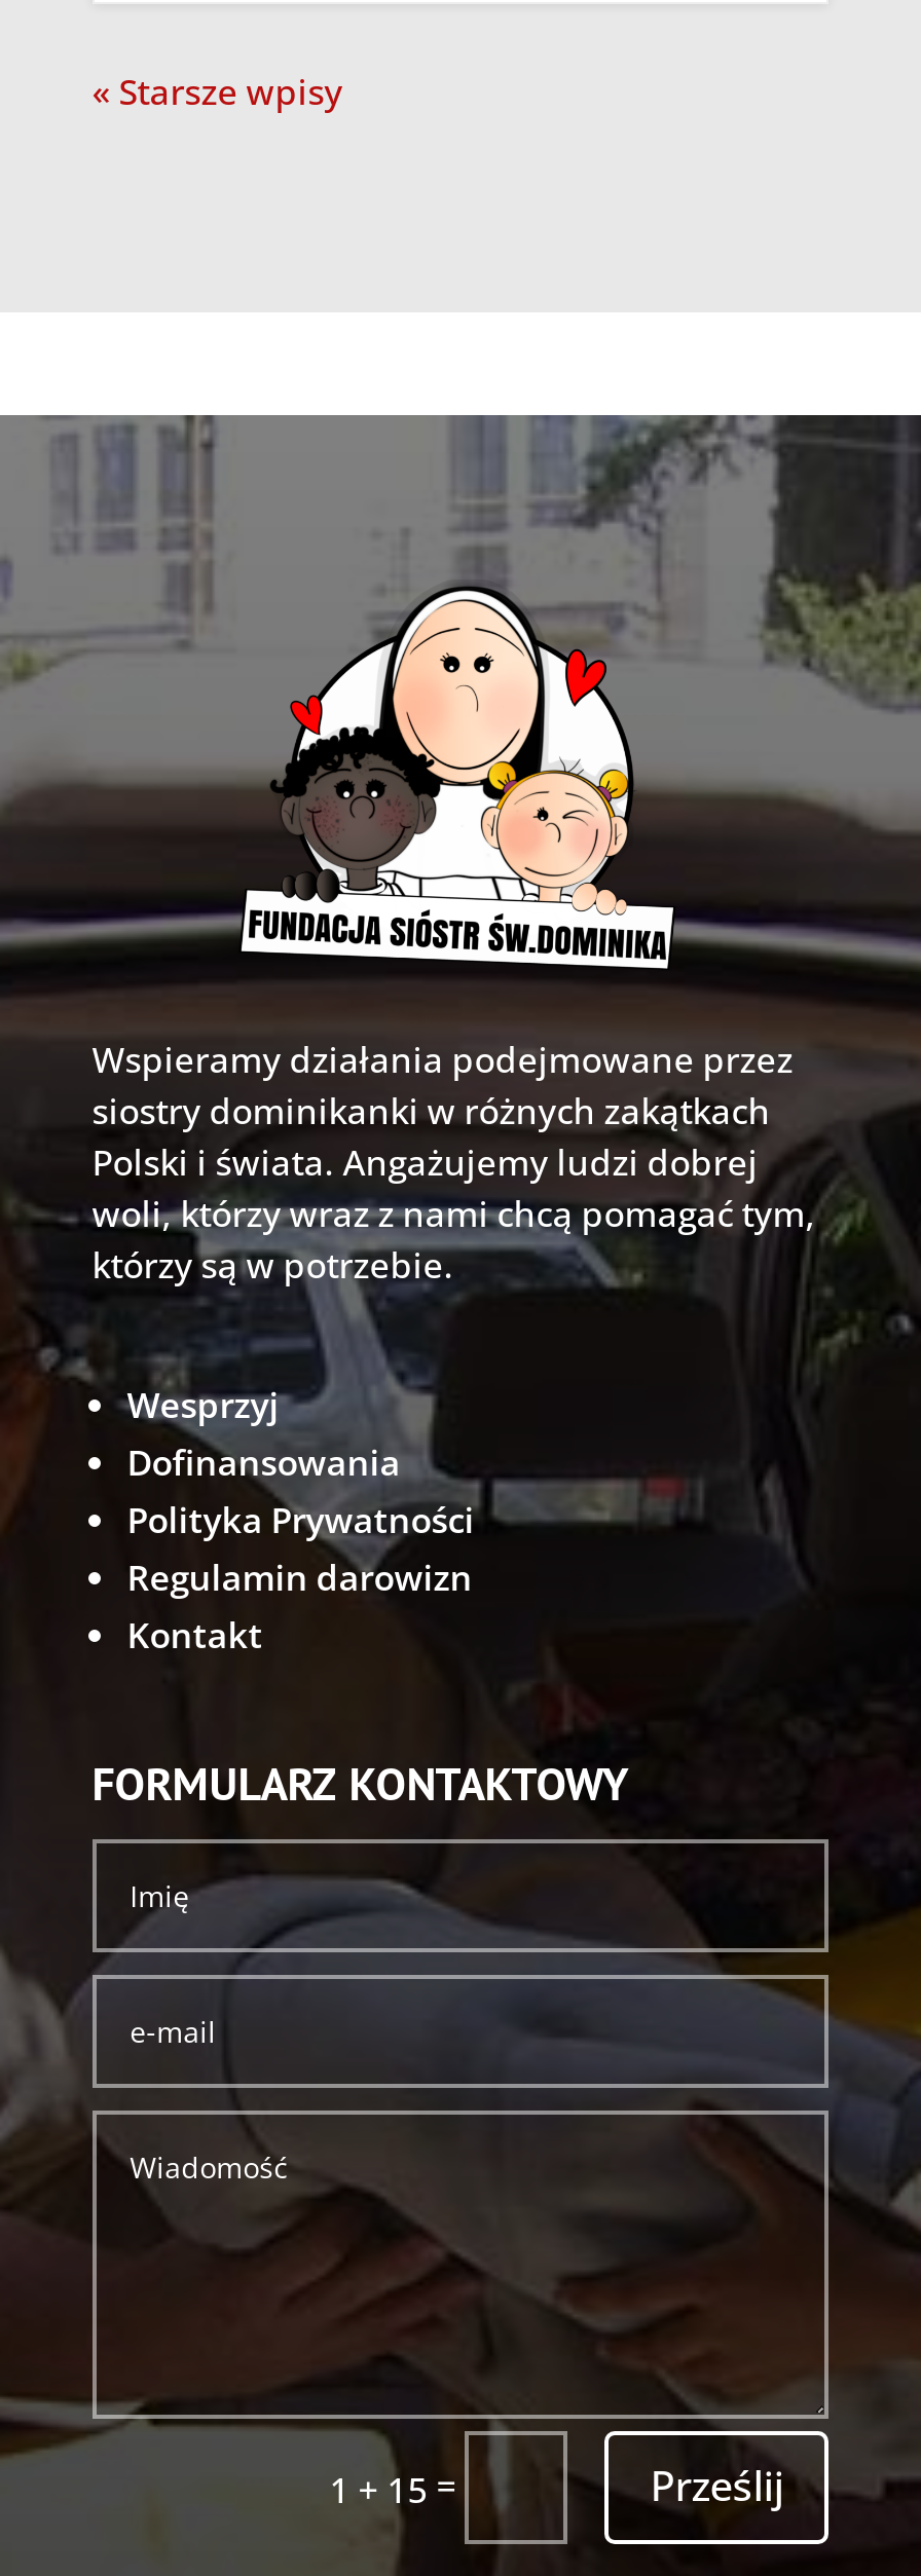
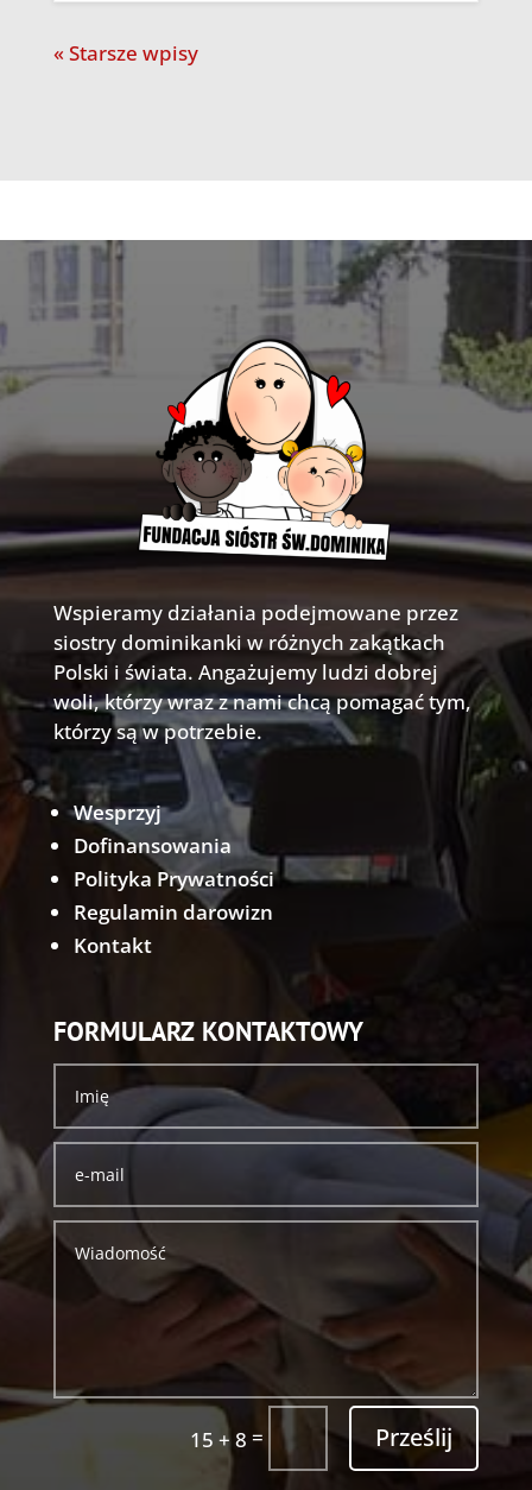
[329,2461,465,2512] 1 + 15= -> [190,1423,269,1453] 15 + 8=

